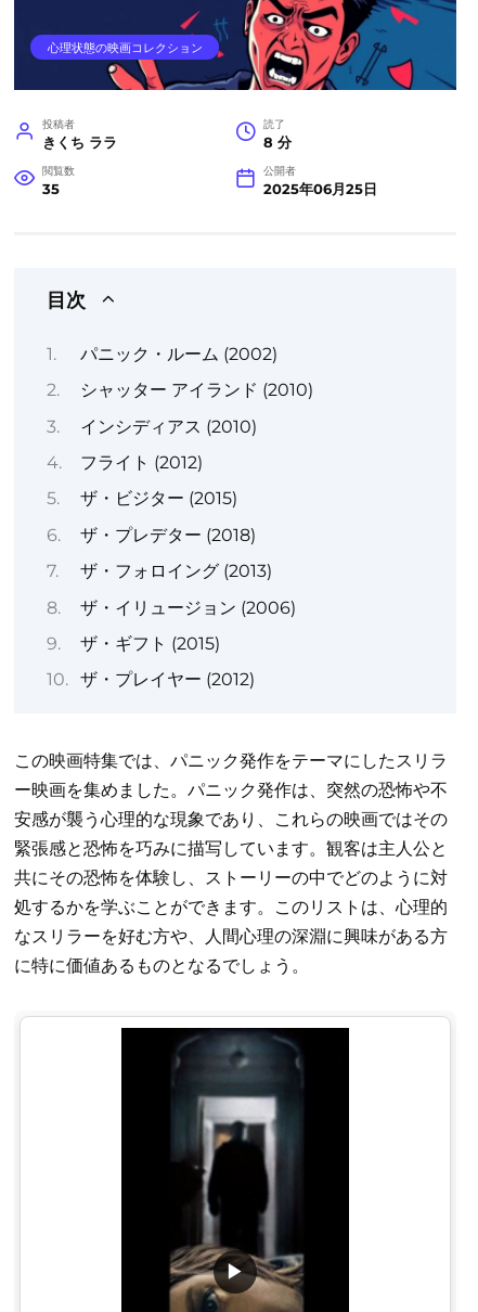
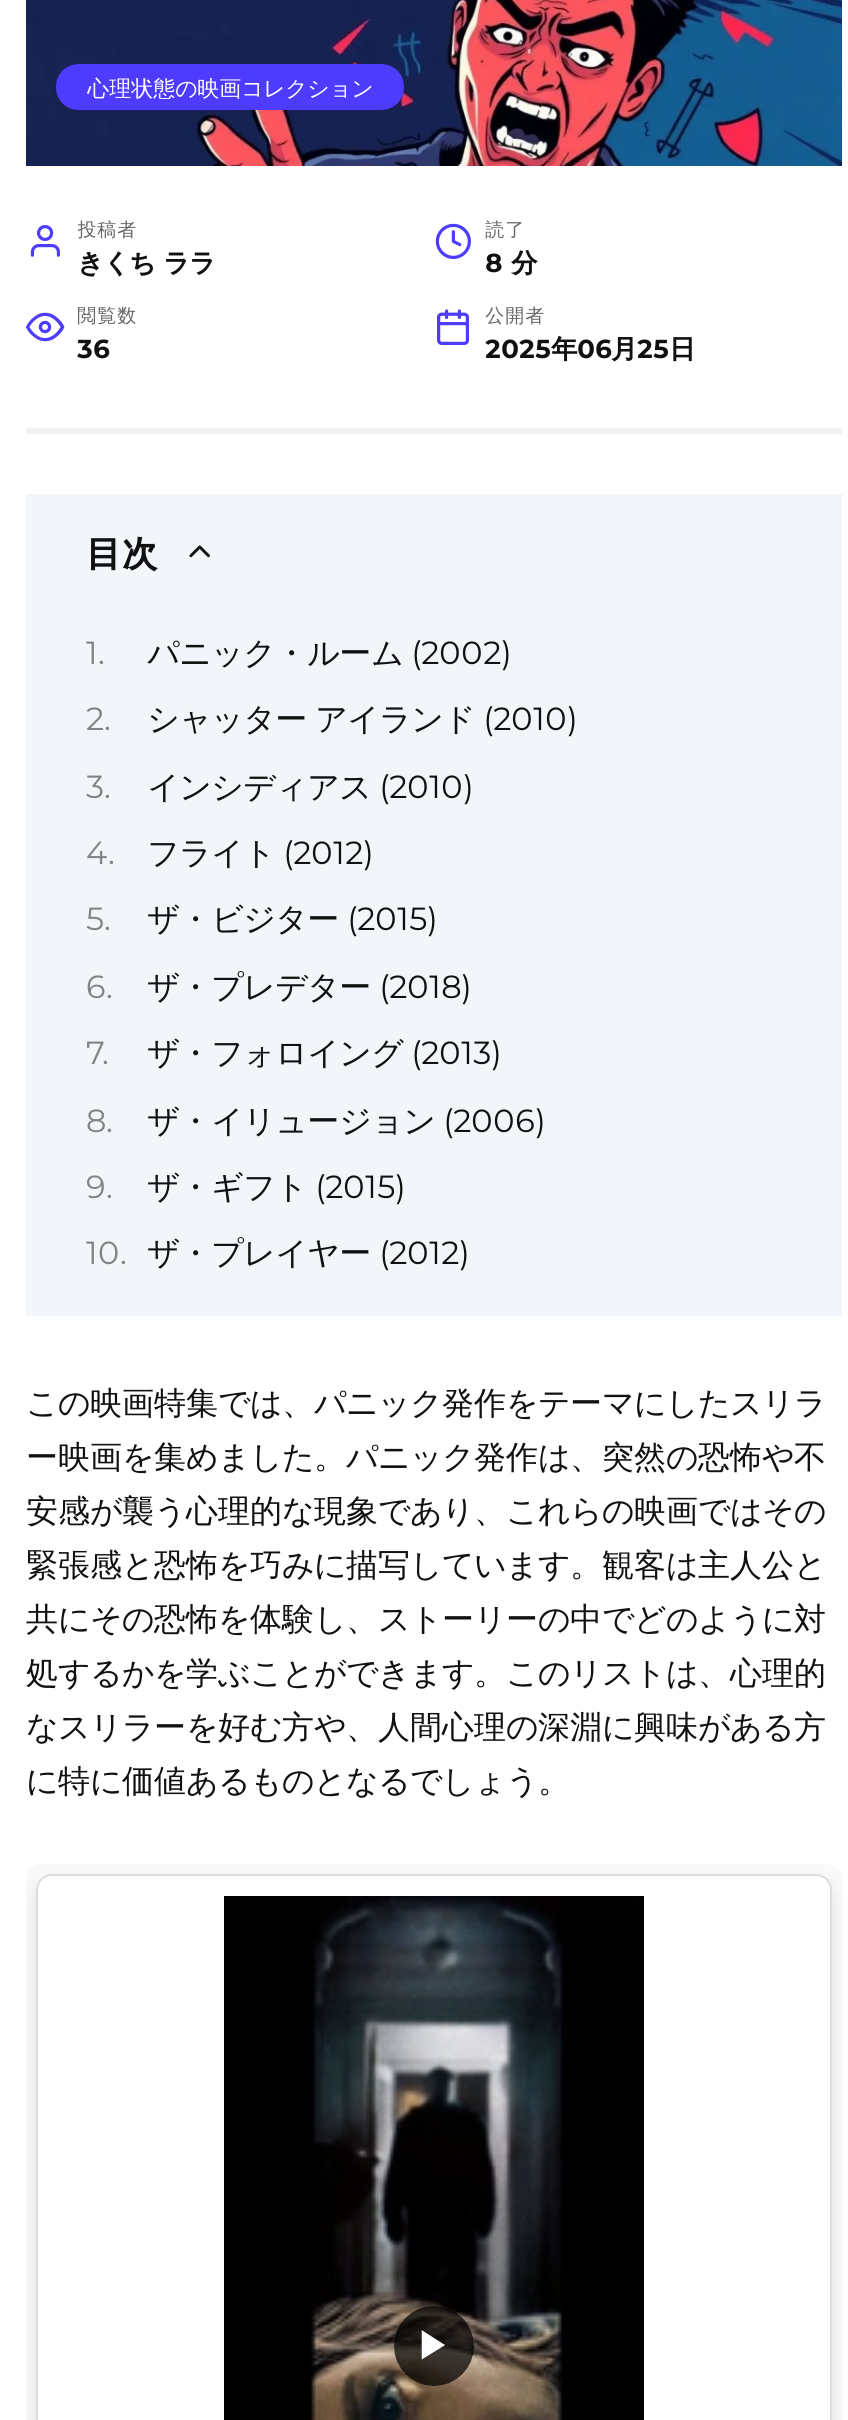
[42,182,59,198] 35 -> [77,335,109,365] 36

